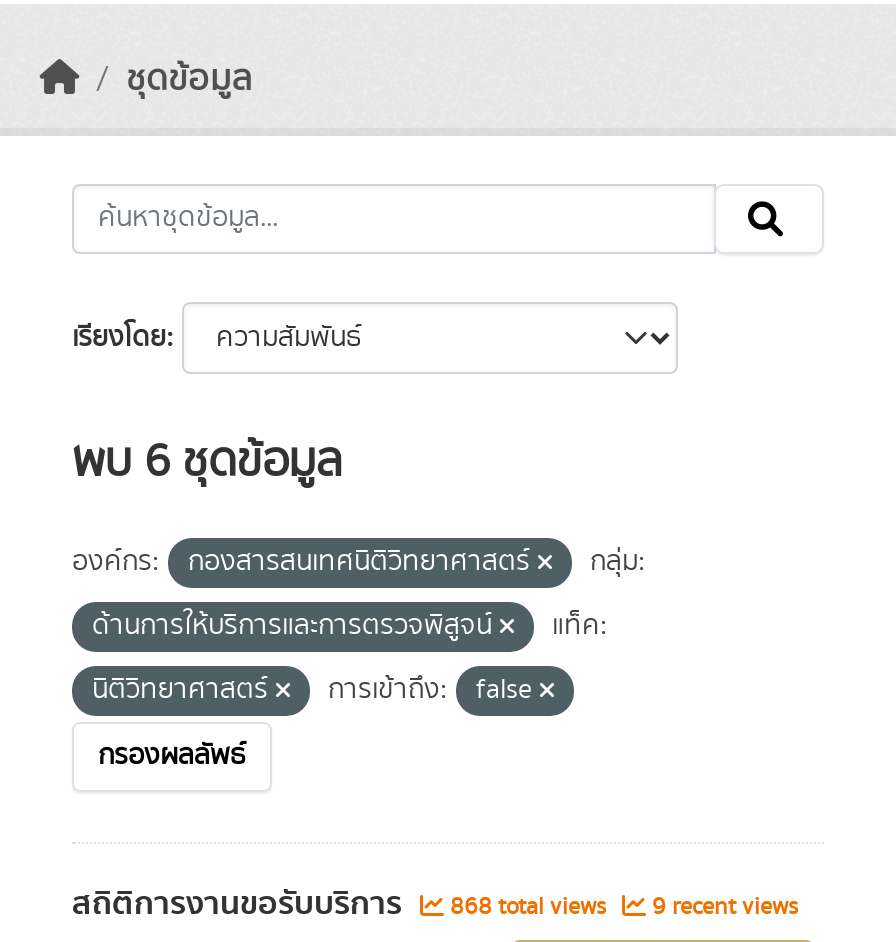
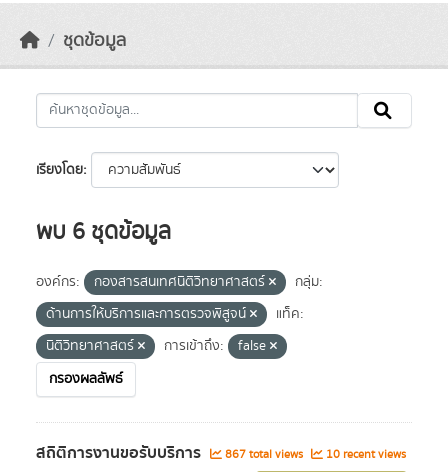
[444,890,612,924] 868 total views -> [222,446,306,463] 867 total views
[646,890,798,924] 9 recent views -> [323,446,406,463] 10 recent views

